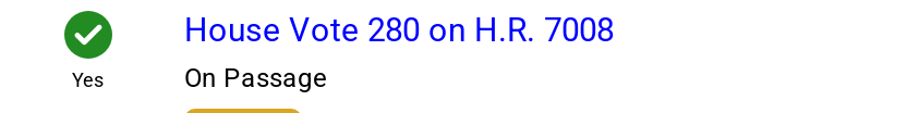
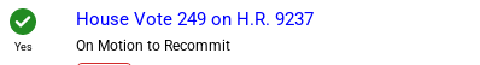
[184,12,614,94] House Vote 280 on H.R. 7008 | On Passage -> [76,9,314,55] House Vote 249 on H.R. 9237 | On Motion to Recommit

